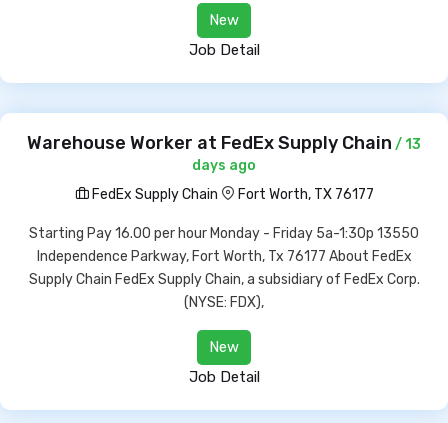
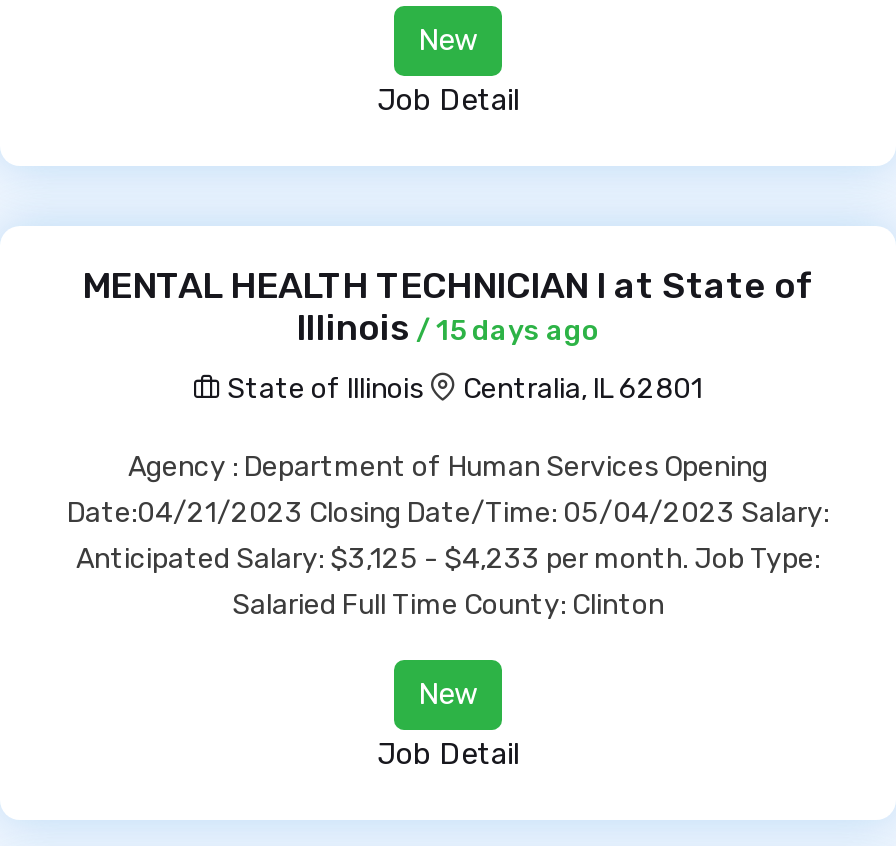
[27,132,421,174] Warehouse Worker at FedEx Supply Chain / 13 | days ago -> [82,264,814,350] MENTAL HEALTH TECHNICIAN I at State of | Illinois / 15 days ago
[88,186,373,203] FedEx Supply Chain | Fort Worth, TX 76177 -> [221,372,703,406] State of Illinois | Centralia, IL 62801
[28,225,419,311] Starting Pay 16.00 per hour Monday - Friday 5a-1:30p 13550 | Independence Parkway, Fort Worth, Tx 76177 About FedEx | Supply Chain FedEx Supply Chain, a subsidiary of FedEx Corp. | (NYSE: FDX), -> [67,450,829,622] Agency : Department of Human Services Opening | Date:04/21/2023 Closing Date/Time: 05/04/2023 Salary: | Anticipated Salary: $3,125 - $4,233 per month. Job Type: | Salaried Full Time County: Clinton

